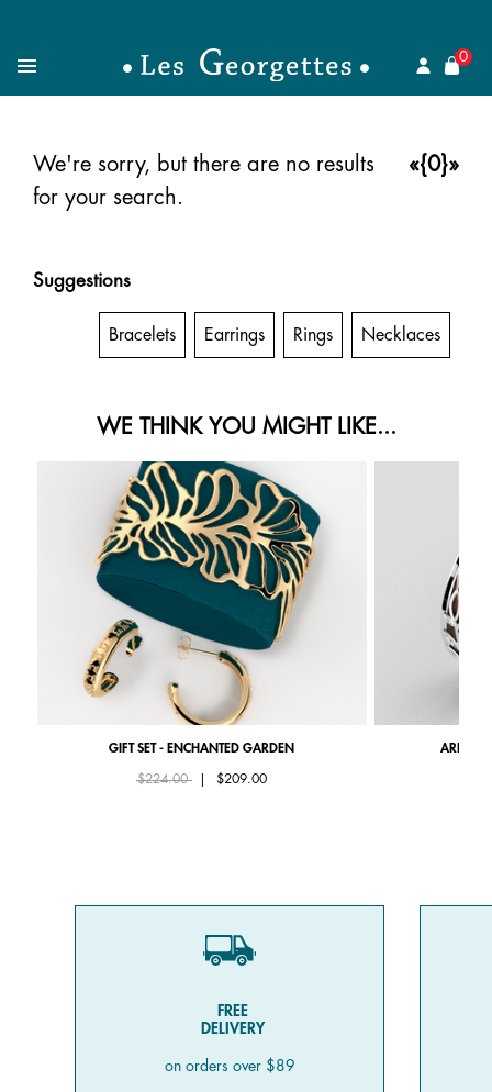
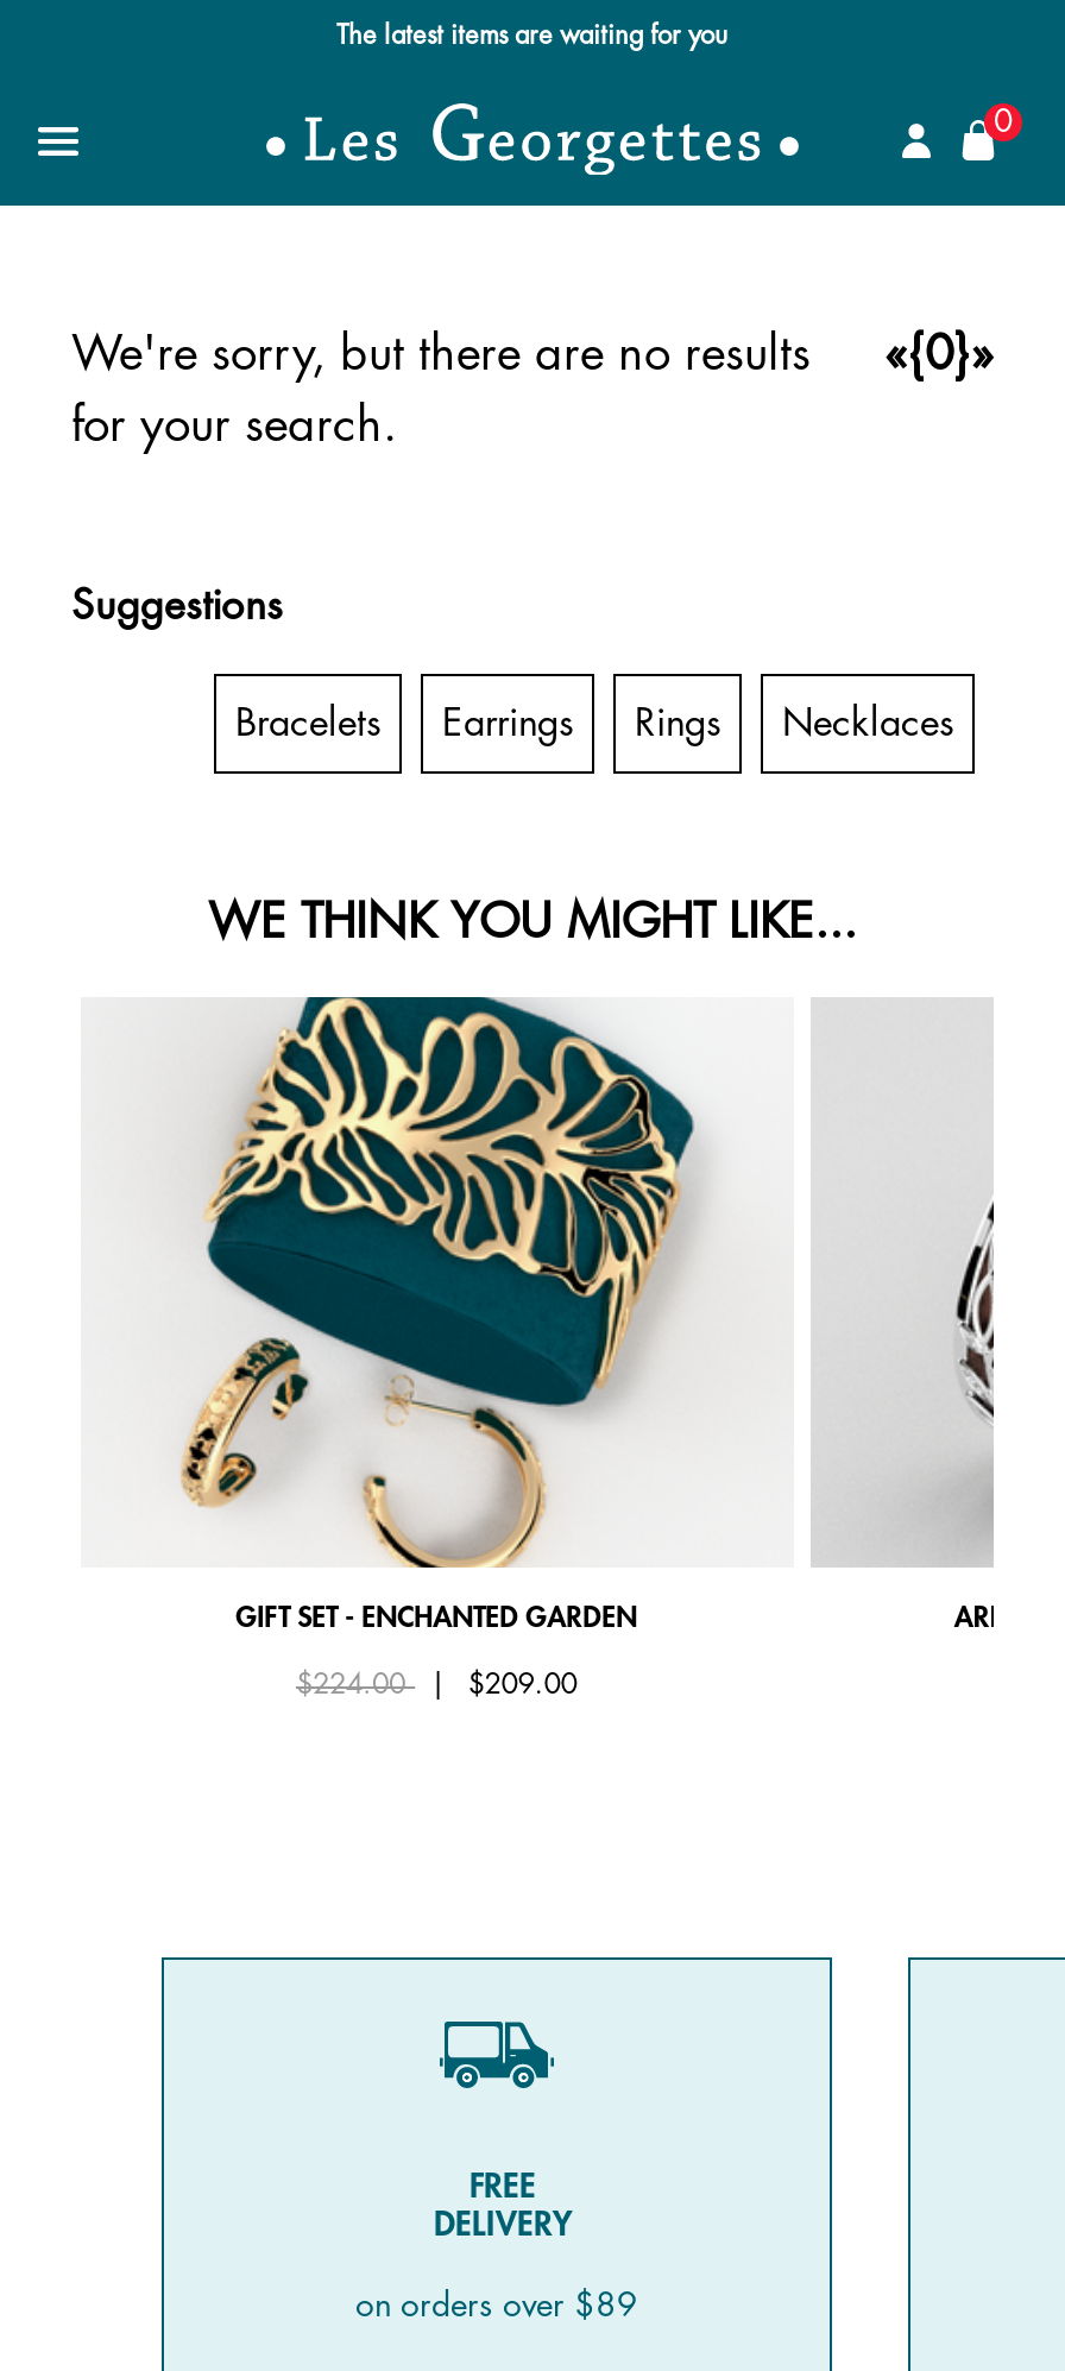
none -> [336,21,729,48] The latest items are waiting for you

